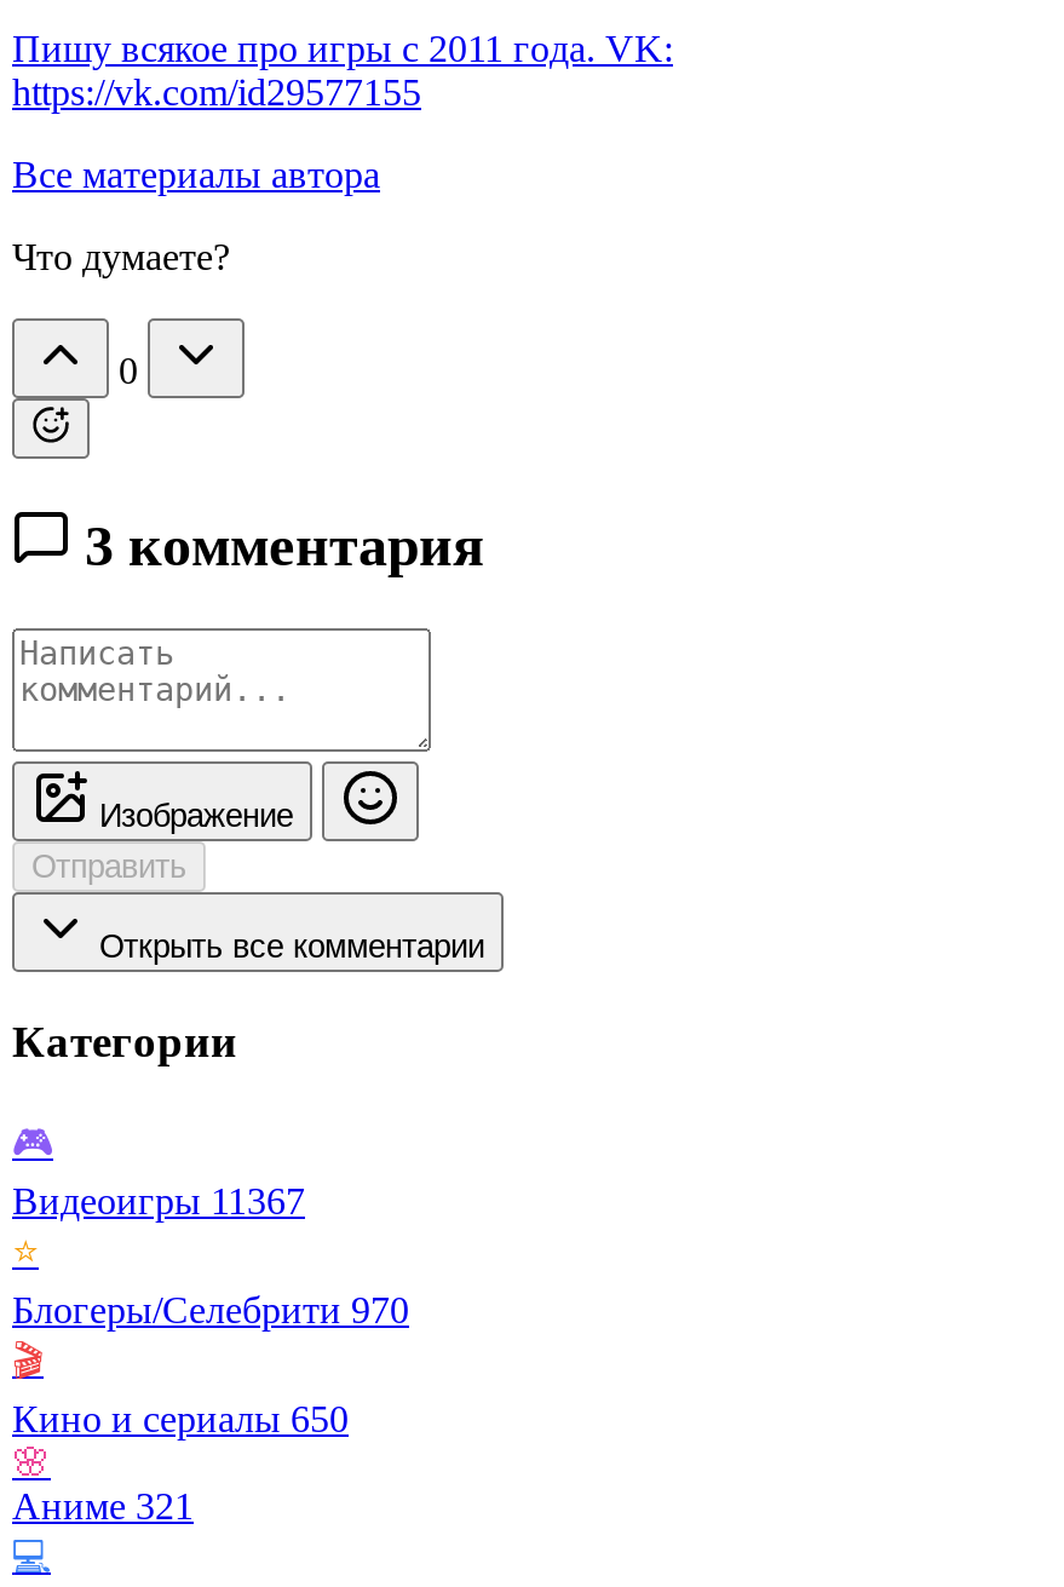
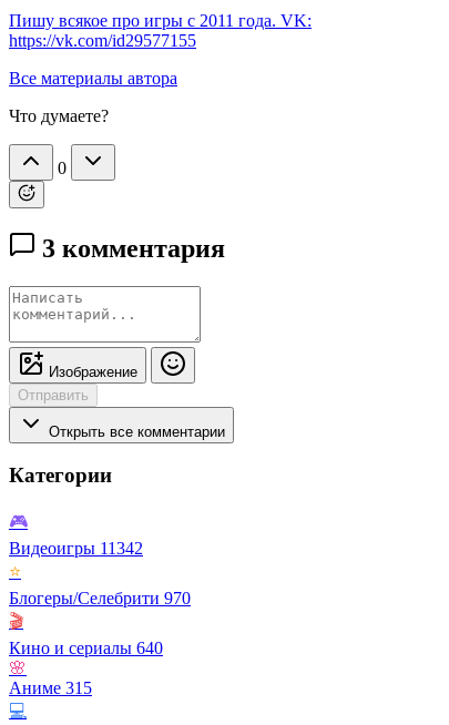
[12,1181,305,1222] Видеоигры 11367 -> [9,539,143,558] Видеоигры 11342
[12,1399,349,1440] Кино и сериалы 650 -> [9,639,163,658] Кино и сериалы 640
[12,1486,194,1527] Аниме 321 -> [9,679,92,698] Аниме 315

